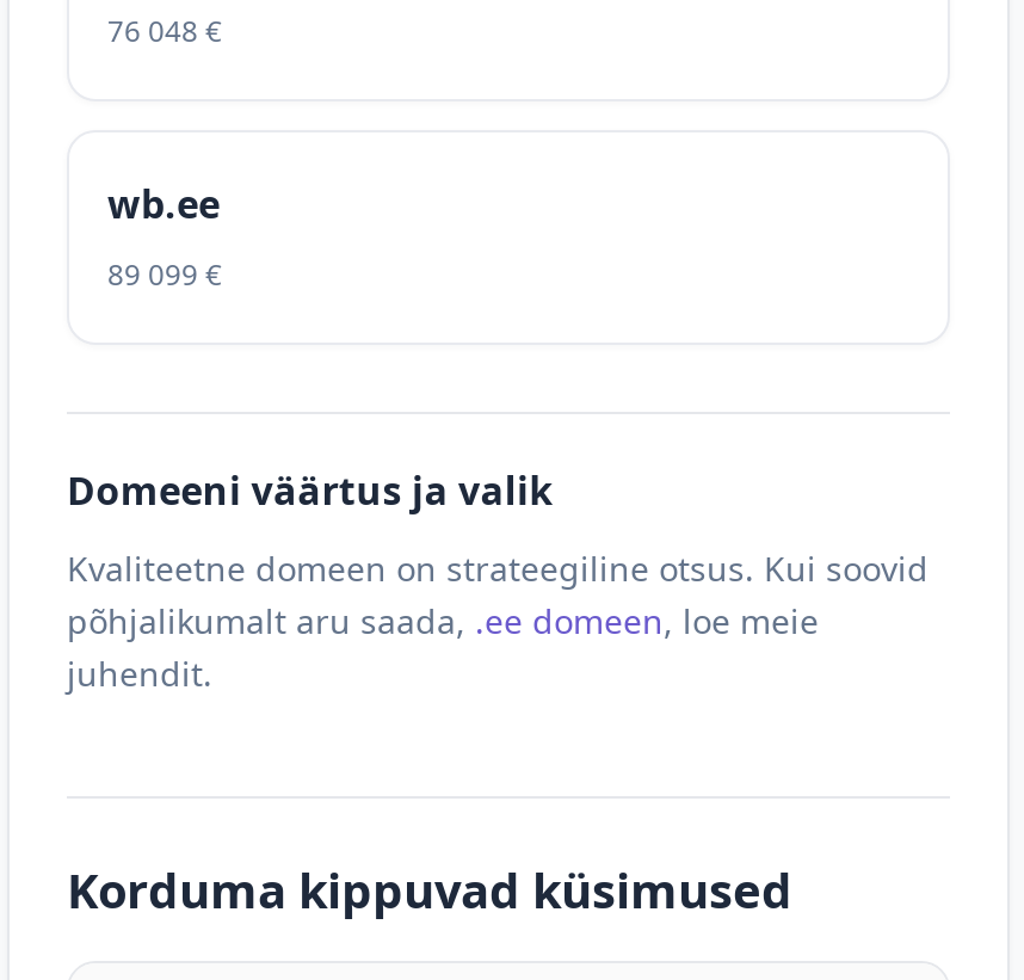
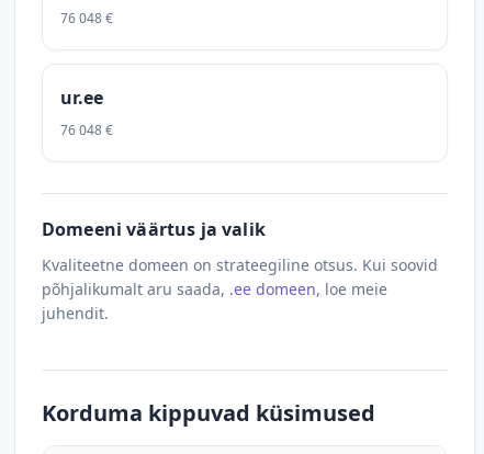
[107,178,220,230] wb.ee -> [60,86,103,110] ur.ee
[107,254,222,295] 89 099 € -> [60,121,113,139] 76 048 €

